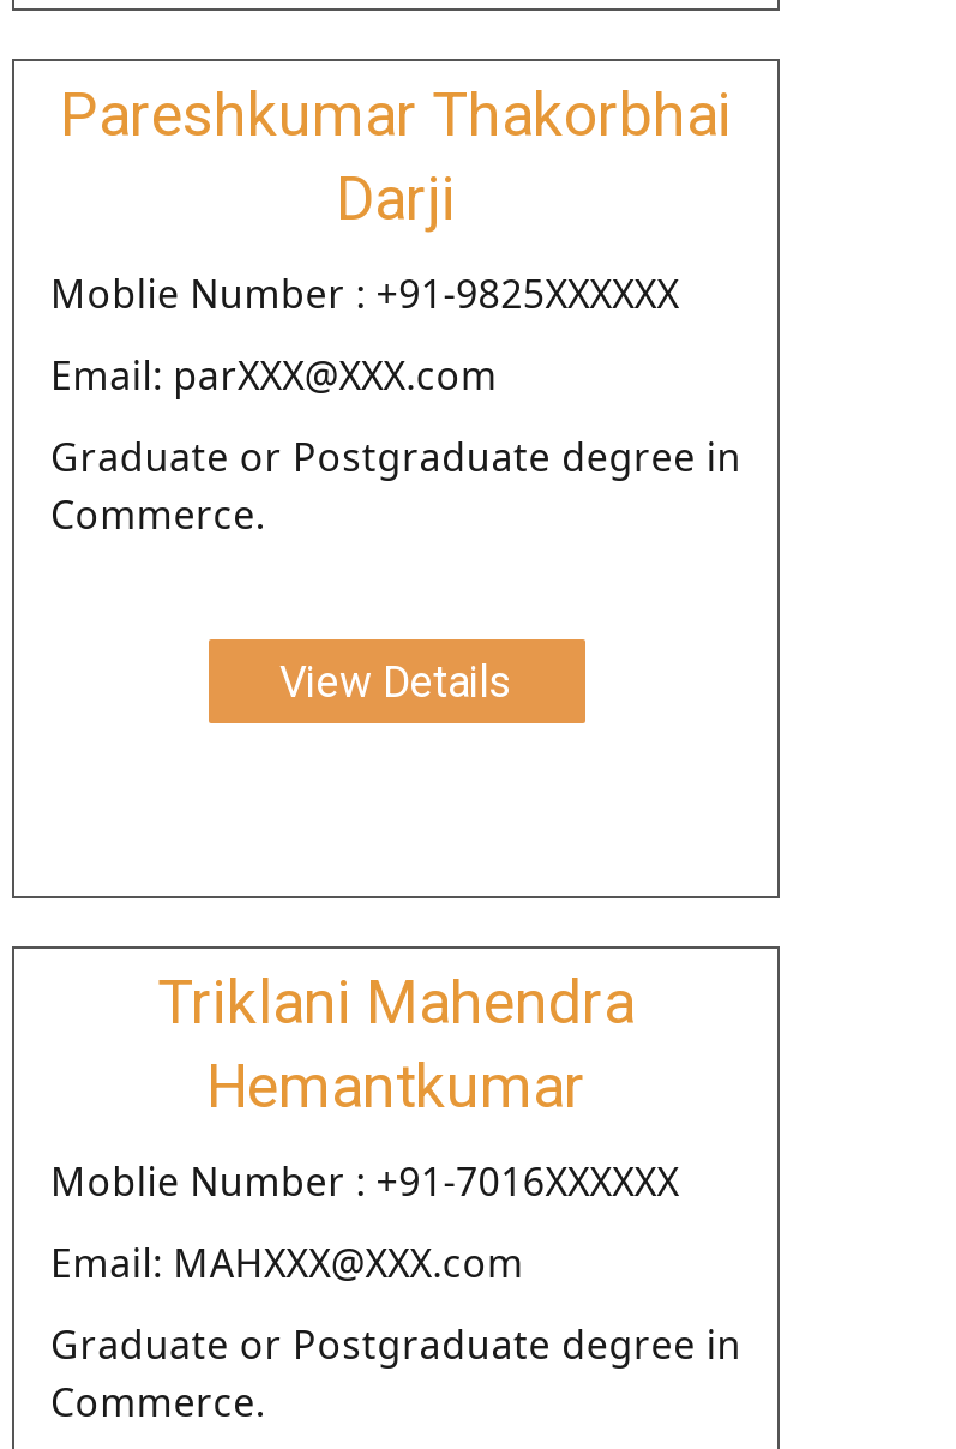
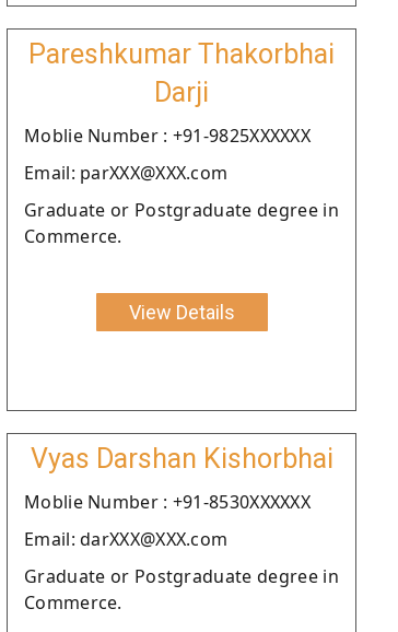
[157,968,635,1121] Triklani Mahendra | Hemantkumar -> [30,443,333,474] Vyas Darshan Kishorbhai
[50,1155,679,1207] Moblie Number : +91-7016XXXXXX -> [24,490,311,514] Moblie Number : +91-8530XXXXXX
[50,1236,524,1289] Email: MAHXXX@XXX.com -> [24,527,228,551] Email: darXXX@XXX.com

